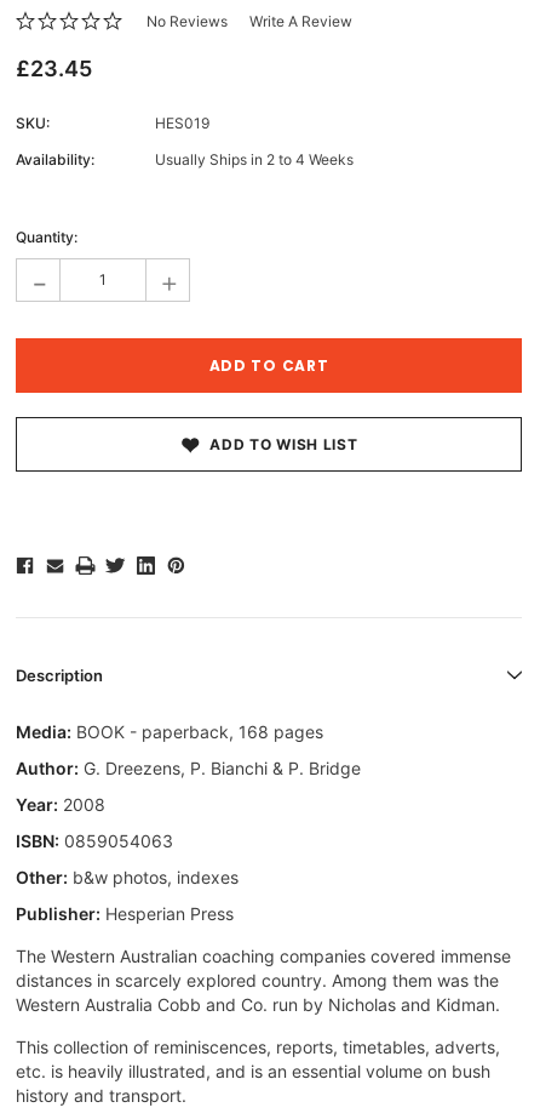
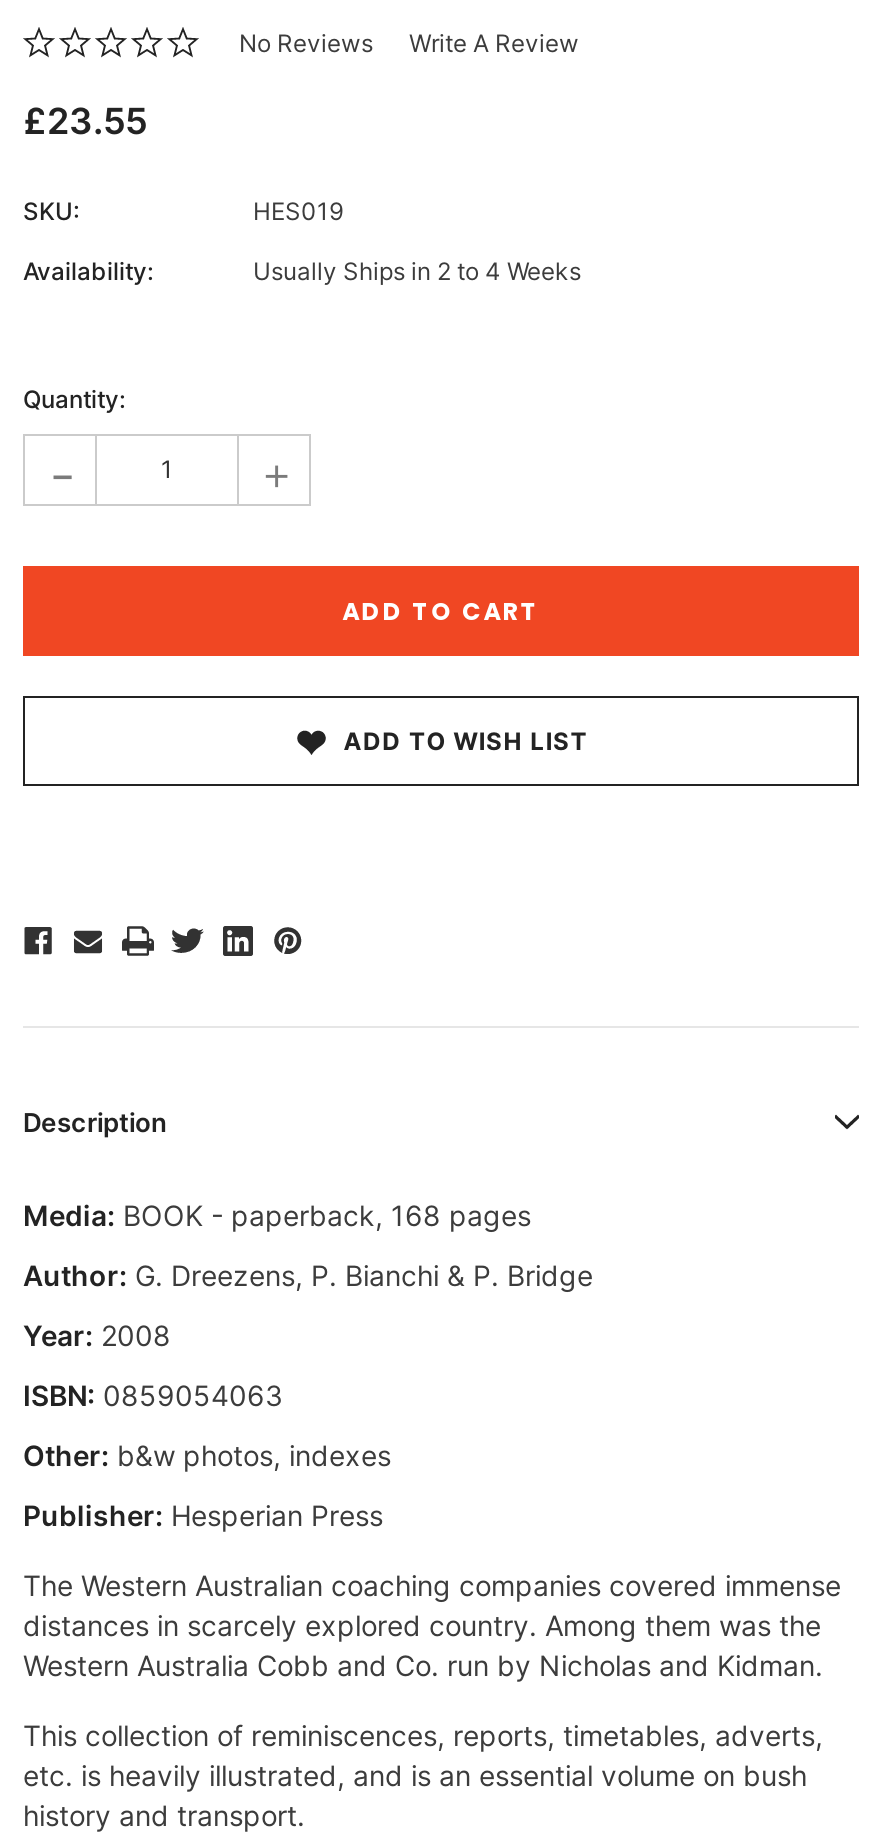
[16,56,92,81] £23.45 -> [23,100,147,142] £23.55

